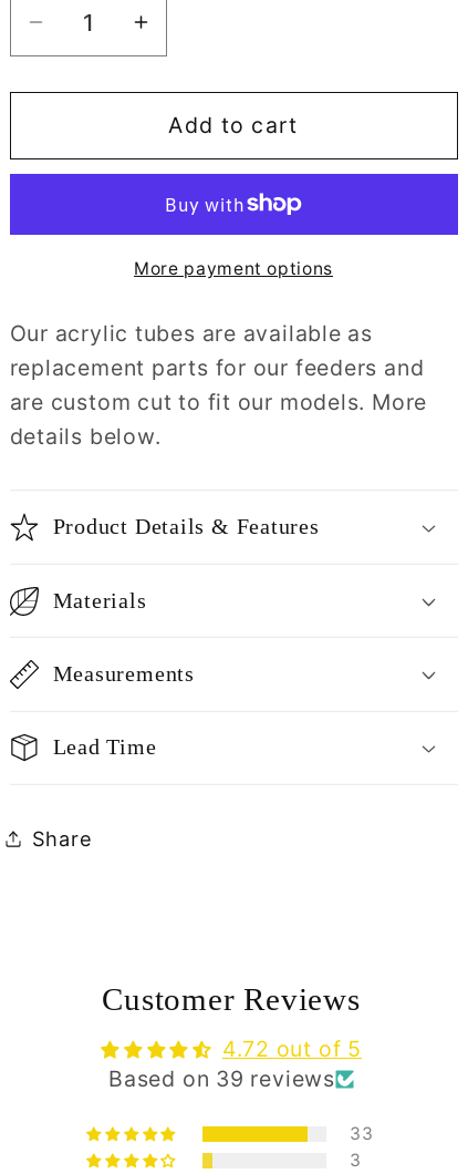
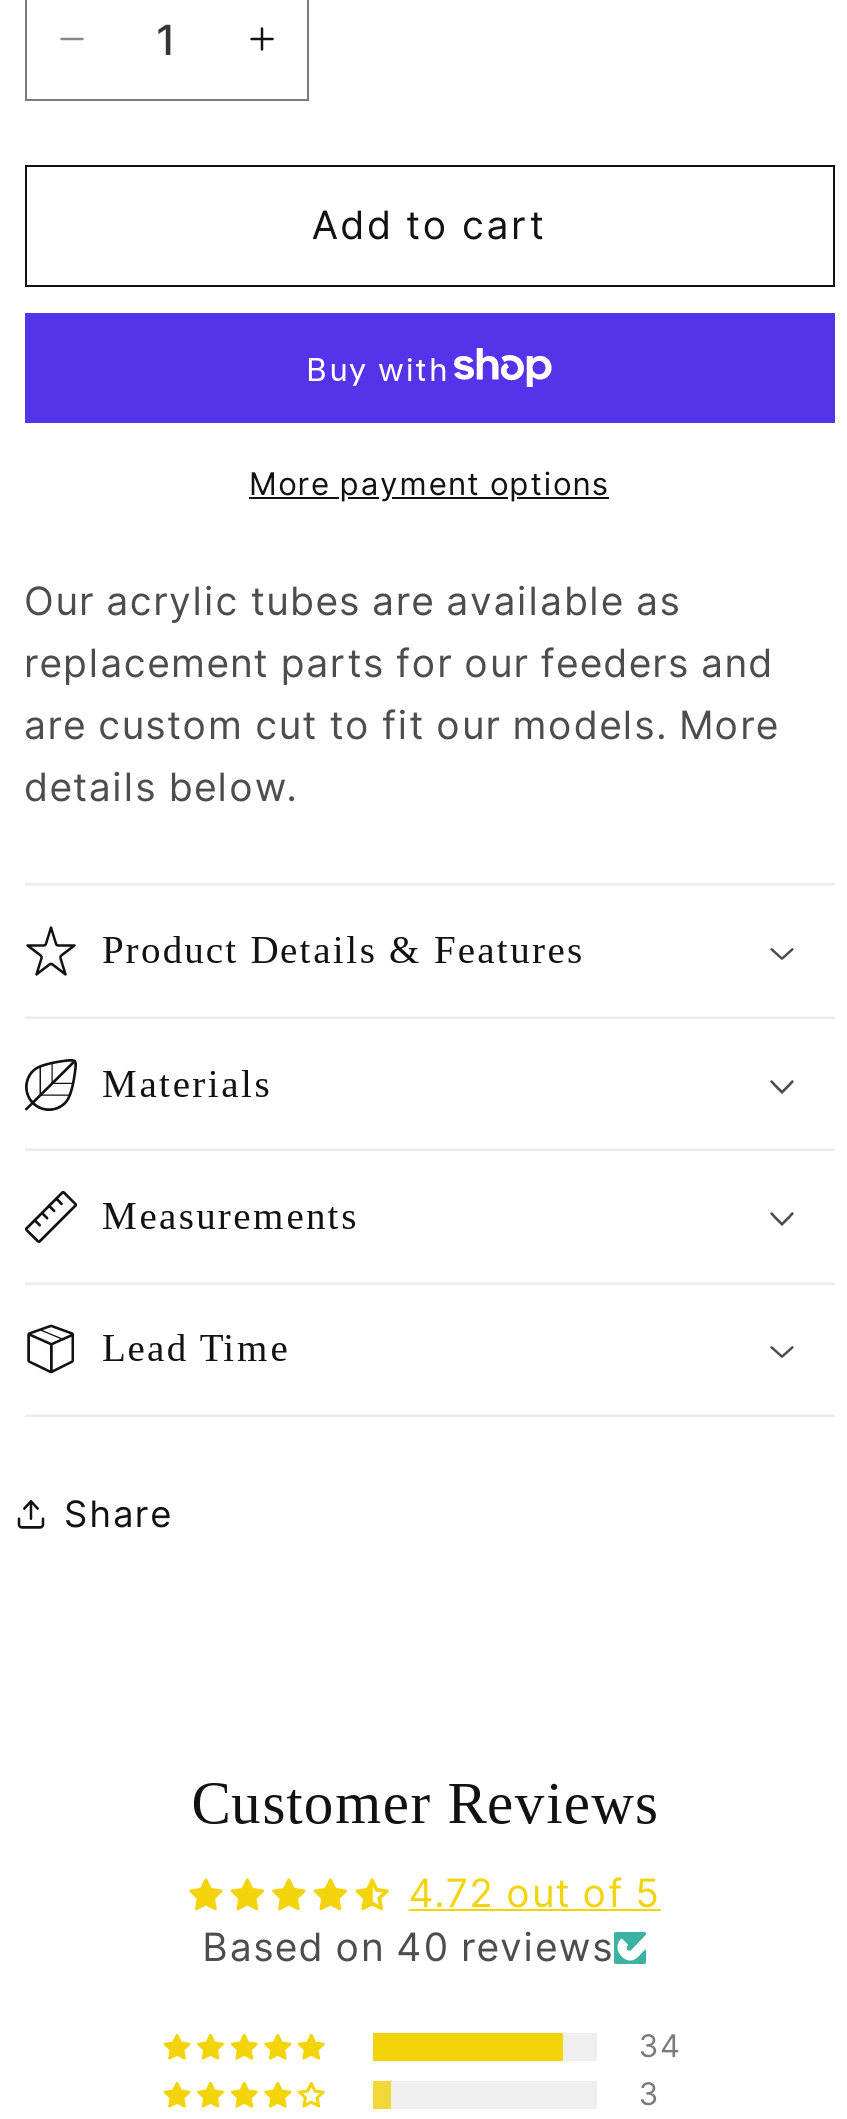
[109,1066,335,1092] Based on 39 reviews -> [202,1923,614,1971] Based on 40 reviews
[349,1123,373,1144] 33 -> [638,2027,682,2065] 34

